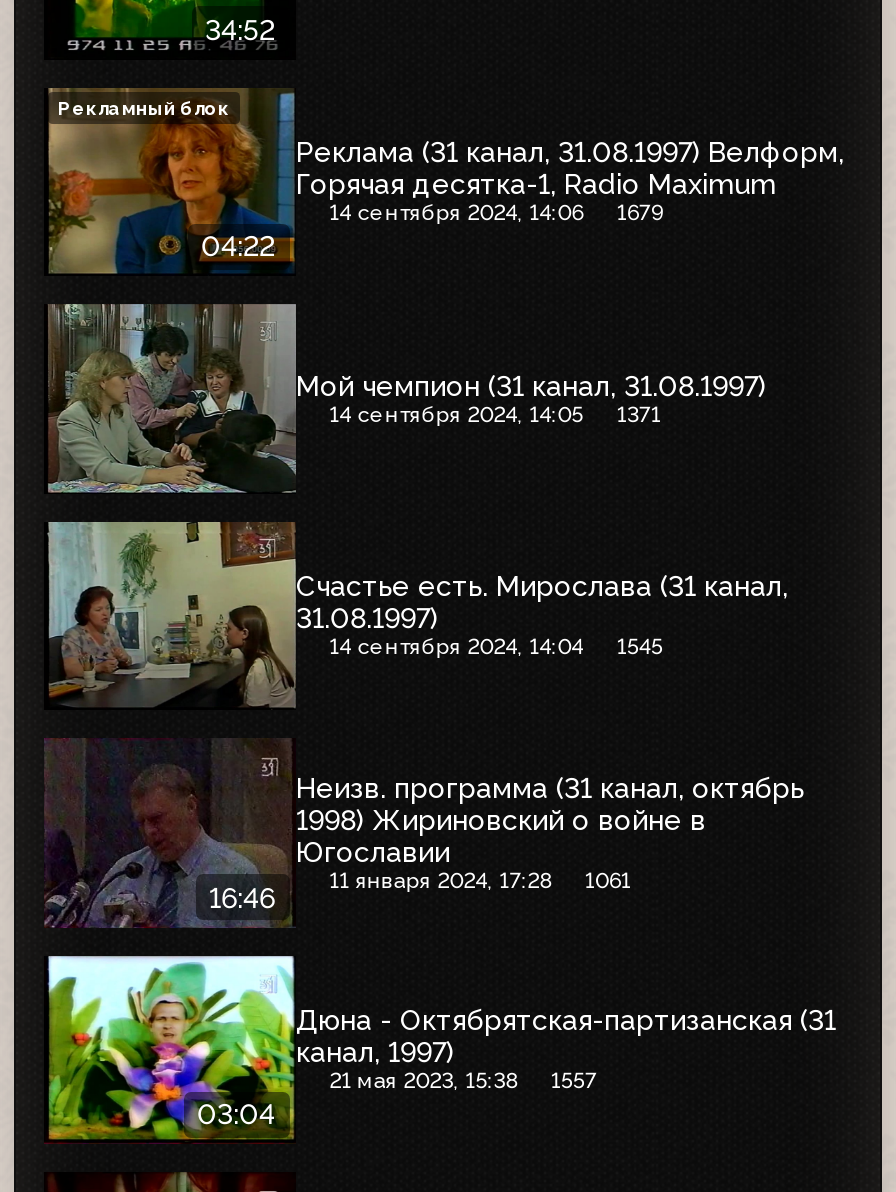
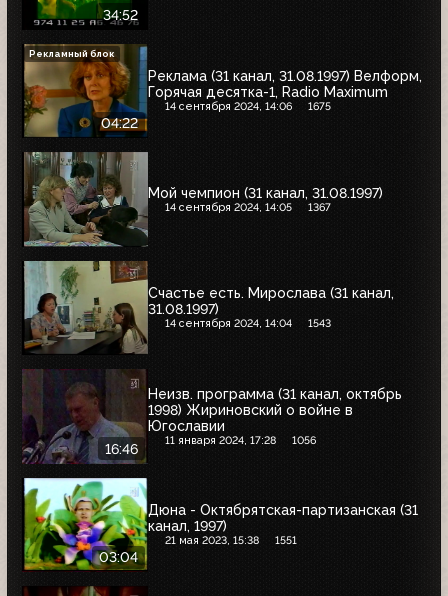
[329,201,663,227] 14 сентября 2024, 14:06 1679 -> [165,100,331,113] 14 сентября 2024, 14:06 1675
[329,402,661,428] 14 сентября 2024, 14:05 1371 -> [165,201,331,214] 14 сентября 2024, 14:05 1367
[329,635,663,661] 14 сентября 2024, 14:04 1545 -> [165,317,331,330] 14 сентября 2024, 14:04 1543
[329,868,631,894] 11 января 2024, 17:28 1061 -> [165,434,316,447] 11 января 2024, 17:28 1056
[329,1069,597,1095] 21 мая 2023, 15:38 1557 -> [165,534,297,547] 21 мая 2023, 15:38 1551

